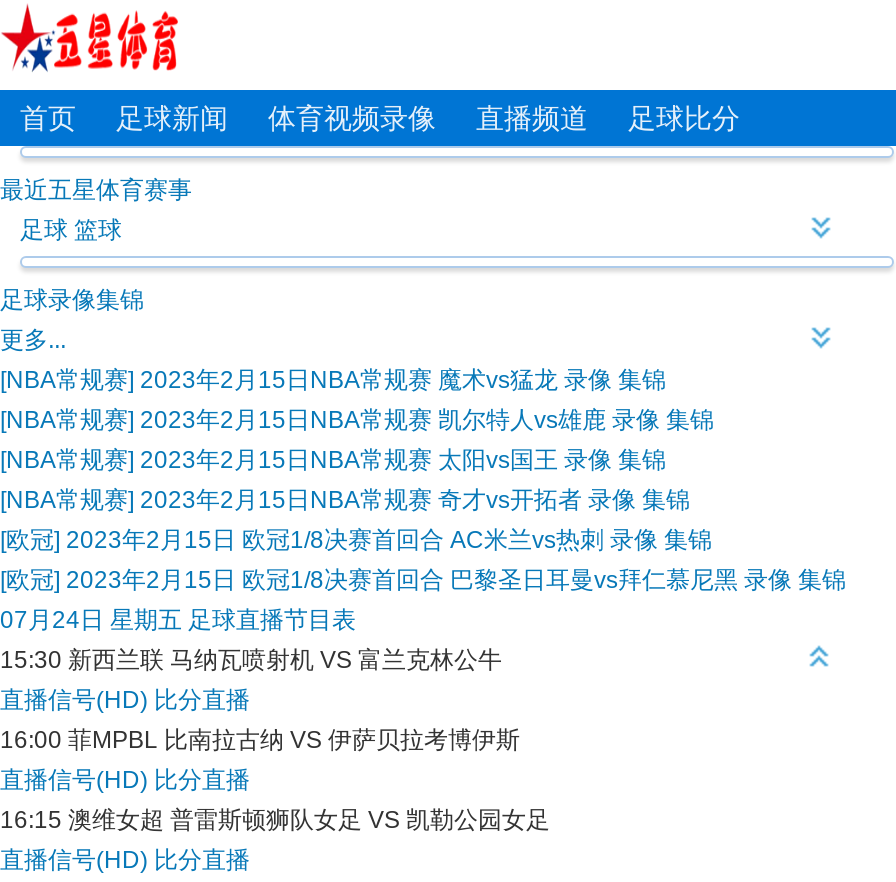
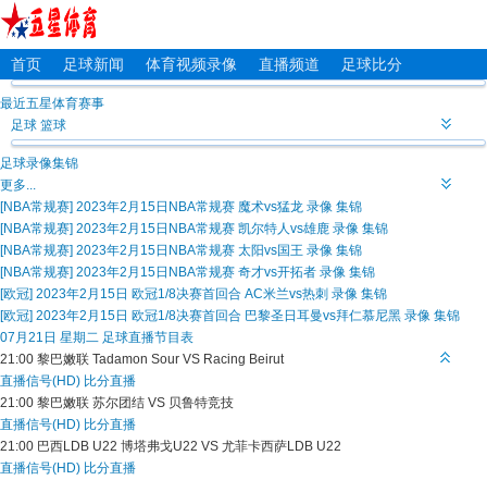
[0,606,502,674] 07月24日 星期五 足球直播节目表 | 15:30 新西兰联马纳瓦喷射机 VS 富兰克林公牛 -> [0,330,284,367] 07月21日 星期二 足球直播节目表 | 21:00 黎巴嫩联Tadamon Sour VS Racing Beirut
[0,726,520,754] 16:00 菲MPBL比南拉古纳 VS 伊萨贝拉考博伊斯 -> [0,395,234,410] 21:00 黎巴嫩联苏尔团结 VS 贝鲁特竞技
[0,806,550,834] 16:15 澳维女超普雷斯顿狮队女足 VS 凯勒公园女足 -> [0,439,341,454] 21:00 巴西LDB U22博塔弗戈U22 VS 尤菲卡西萨LDB U22

